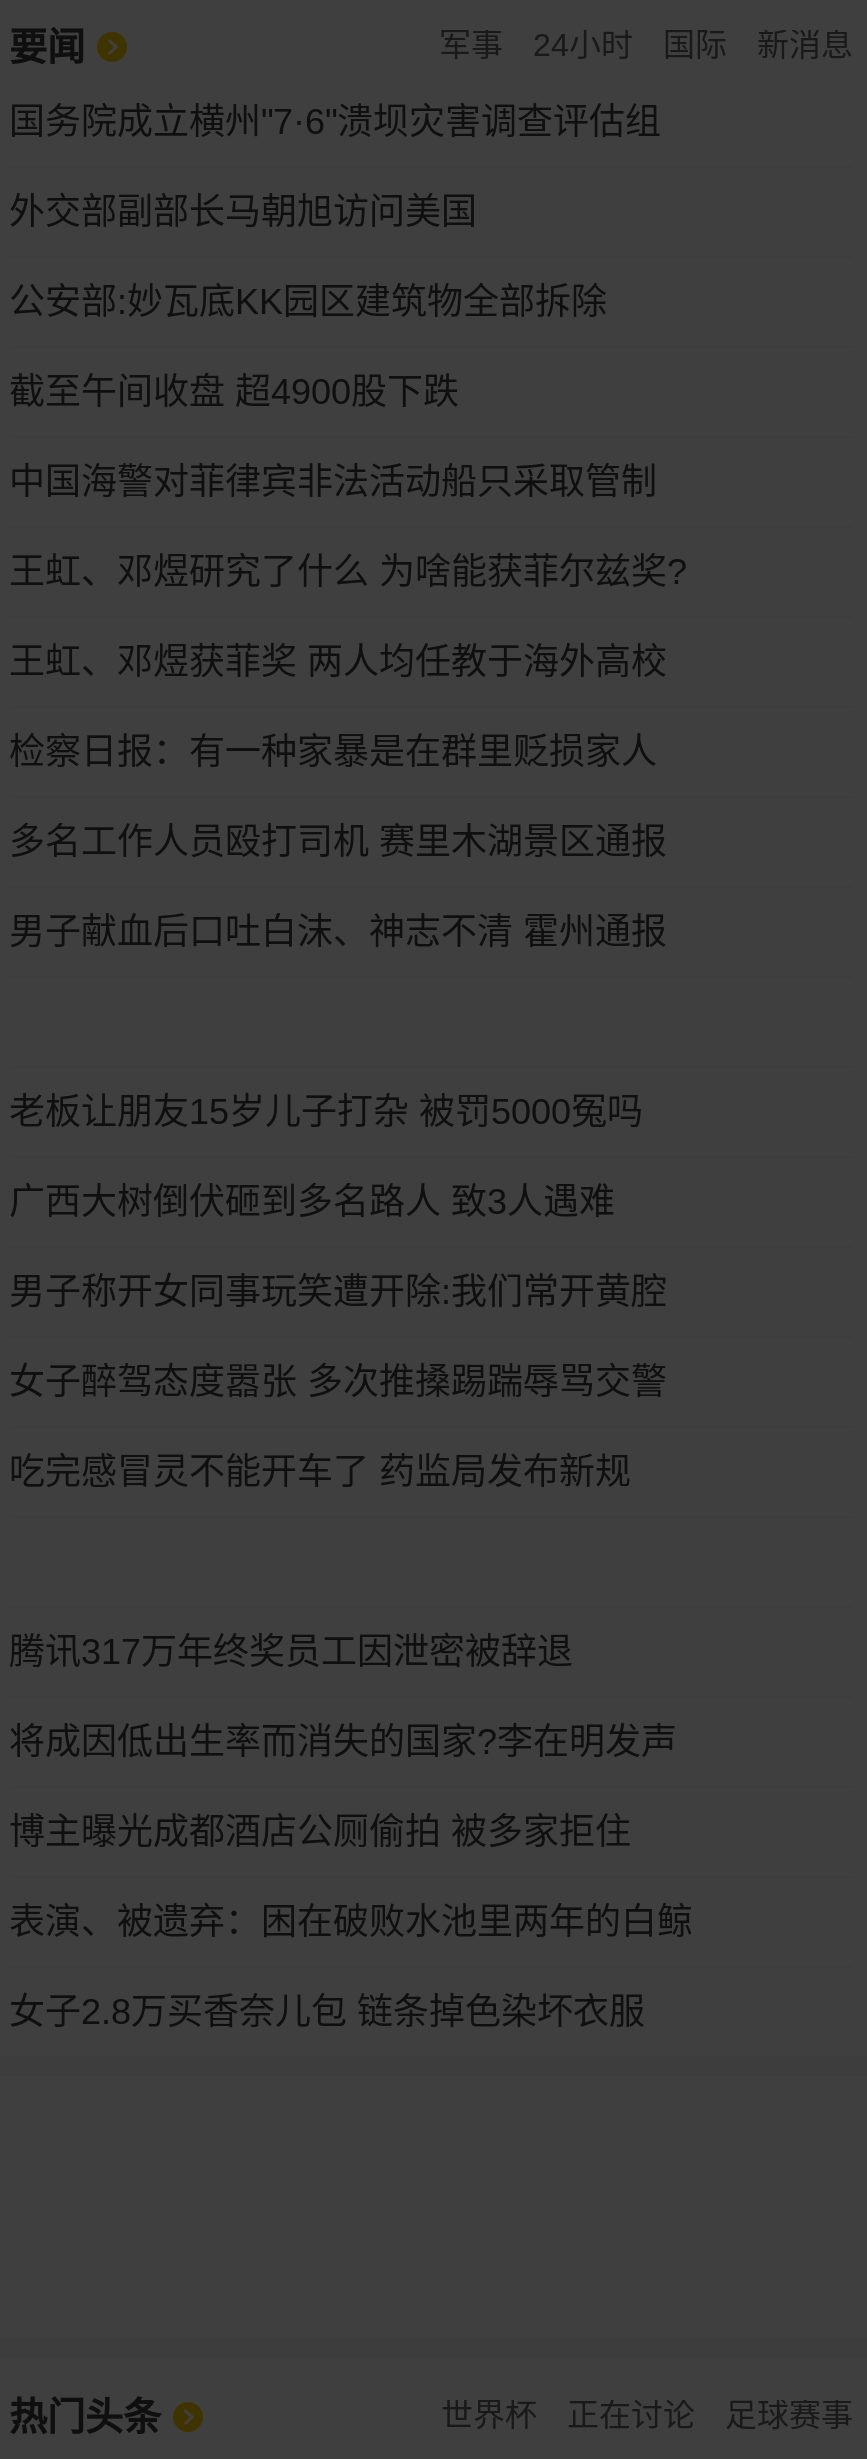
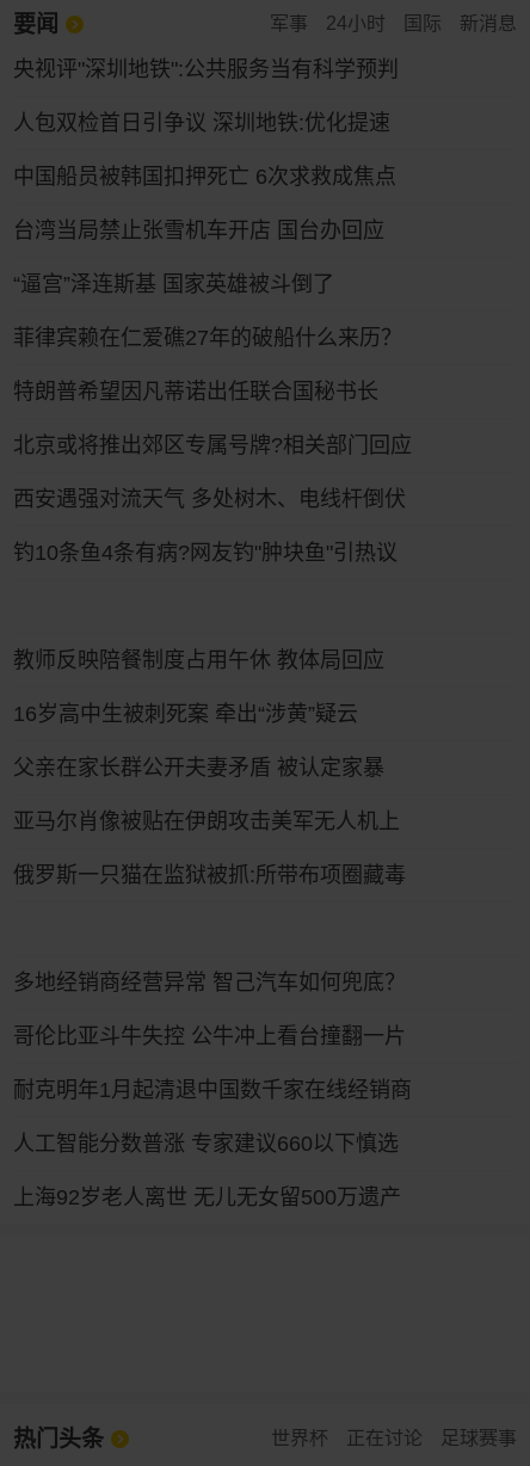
[9,102,661,142] 国务院成立横州"7·6"溃坝灾害调查评估组 -> [13,57,399,81] 央视评"深圳地铁":公共服务当有科学预判
[9,192,477,232] 外交部副部长马朝旭访问美国 -> [13,111,390,135] 人包双检首日引争议 深圳地铁:优化提速
[9,282,607,322] 公安部:妙瓦底KK园区建筑物全部拆除 -> [13,165,396,189] 中国船员被韩国扣押死亡 6次求救成焦点
[9,372,459,412] 截至午间收盘 超4900股下跌 -> [13,218,384,242] 台湾当局禁止张雪机车开店 国台办回应
[9,462,657,502] 中国海警对菲律宾非法活动船只采取管制 -> [13,272,334,296] “逼宫”泽连斯基 国家英雄被斗倒了
[9,552,687,592] 王虹、邓煜研究了什么 为啥能获菲尔兹奖? -> [13,326,402,350] 菲律宾赖在仁爱礁27年的破船什么来历？
[9,642,667,682] 王虹、邓煜获菲奖 两人均任教于海外高校 -> [13,380,378,404] 特朗普希望因凡蒂诺出任联合国秘书长
[9,732,657,772] 检察日报：有一种家暴是在群里贬损家人 -> [13,433,412,457] 北京或将推出郊区专属号牌?相关部门回应
[9,822,667,862] 多名工作人员殴打司机 赛里木湖景区通报 -> [13,487,406,511] 西安遇强对流天气 多处树木、电线杆倒伏
[9,912,667,952] 男子献血后口吐白沫、神志不清 霍州通报 -> [13,541,397,565] 钓10条鱼4条有病?网友钓"肿块鱼"引热议
[9,1092,643,1132] 老板让朋友15岁儿子打杂 被罚5000冤吗 -> [13,648,384,672] 教师反映陪餐制度占用午休 教体局回应
[9,1182,615,1222] 广西大树倒伏砸到多名路人 致3人遇难 -> [13,702,358,726] 16岁高中生被刺死案 牵出“涉黄”疑云
[9,1272,667,1312] 男子称开女同事玩笑遭开除:我们常开黄腔 -> [13,756,384,780] 父亲在家长群公开夫妻矛盾 被认定家暴
[9,1362,667,1402] 女子醉驾态度嚣张 多次推搡踢踹辱骂交警 -> [13,809,400,833] 亚马尔肖像被贴在伊朗攻击美军无人机上
[9,1452,631,1492] 吃完感冒灵不能开车了 药监局发布新规 -> [13,863,406,887] 俄罗斯一只猫在监狱被抓:所带布项圈藏毒
[9,1632,573,1672] 腾讯317万年终奖员工因泄密被辞退 -> [13,971,406,994] 多地经销商经营异常 智己汽车如何兜底？
[9,1722,677,1762] 将成因低出生率而消失的国家?李在明发声 -> [13,1024,406,1048] 哥伦比亚斗牛失控 公牛冲上看台撞翻一片
[9,1812,631,1852] 博主曝光成都酒店公厕偷拍 被多家拒住 -> [13,1078,412,1102] 耐克明年1月起清退中国数千家在线经销商
[9,1902,693,1942] 表演、被遗弃：困在破败水池里两年的白鲸 -> [13,1132,399,1156] 人工智能分数普涨 专家建议660以下慎选
[9,1992,645,2032] 女子2.8万买香奈儿包 链条掉色染坏衣服 -> [13,1185,401,1209] 上海92岁老人离世 无儿无女留500万遗产

